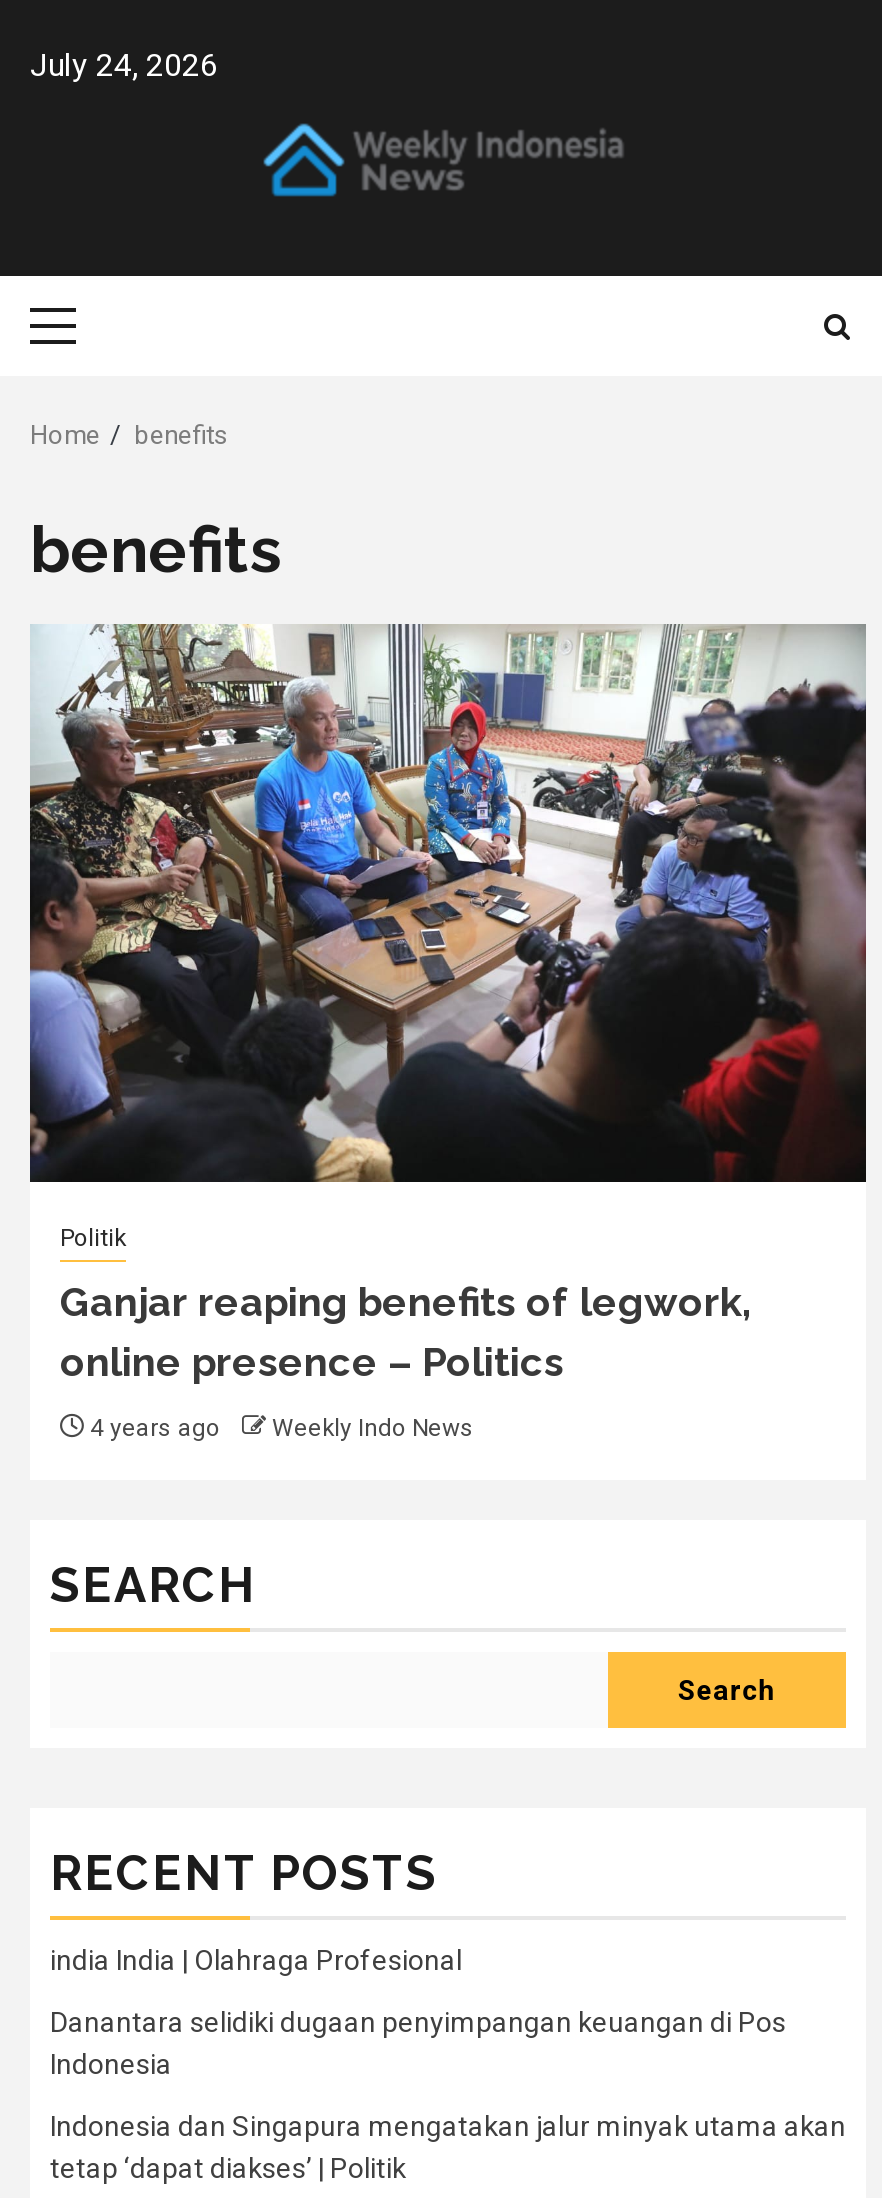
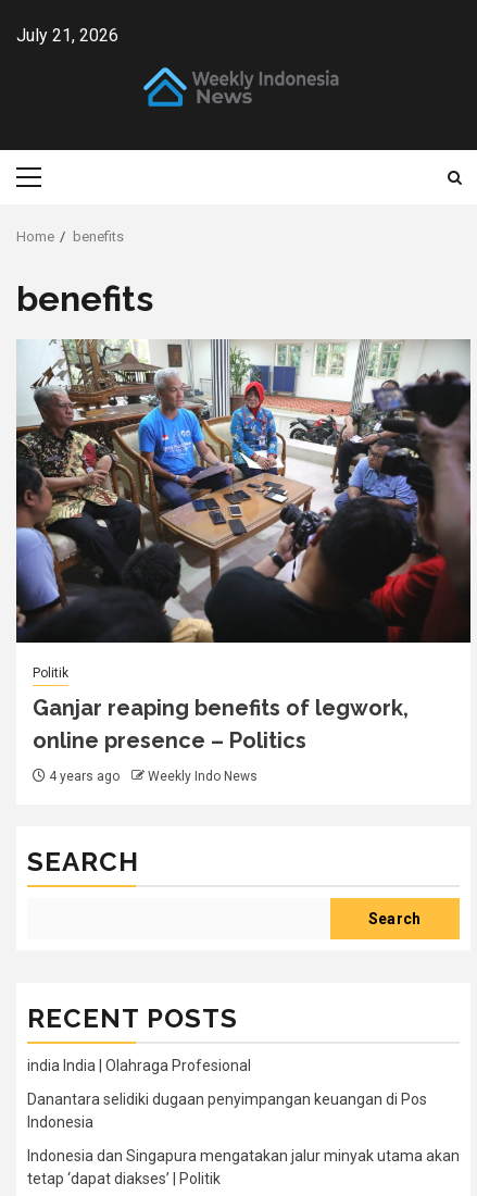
[30,46,218,84] July 24, 2026 -> [16,25,118,46] July 21, 2026

